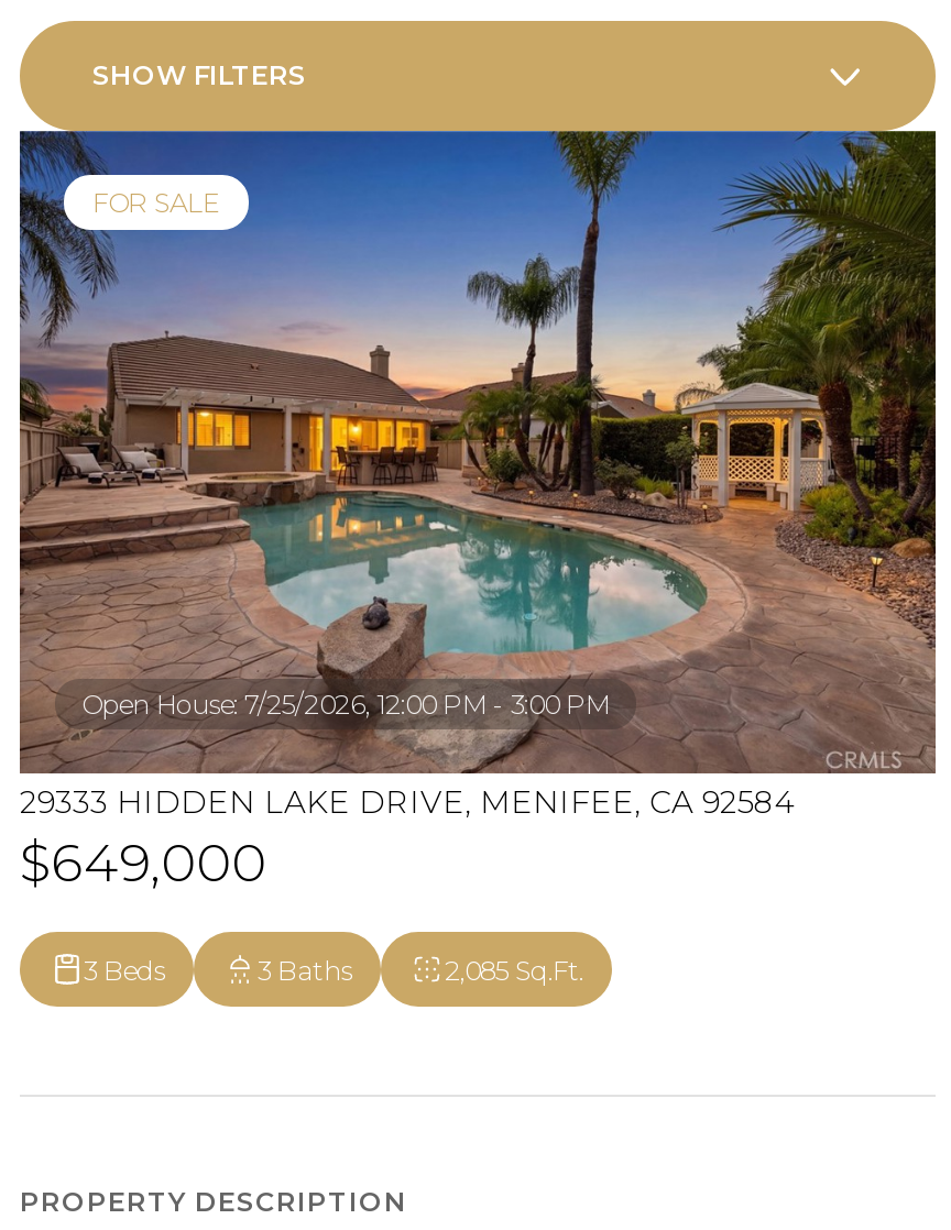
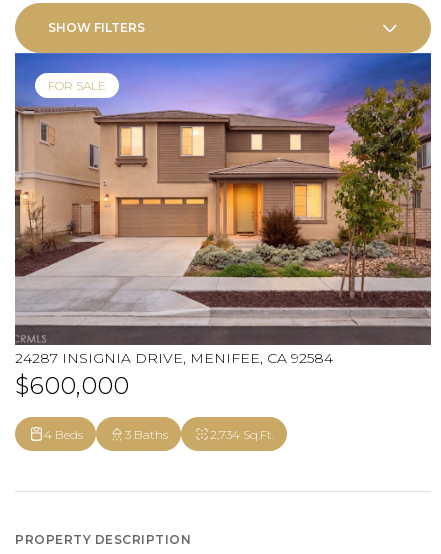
[18,129,938,986] [image] | Open House: 7/25/2026, 12:00 PM - 3:00 PM | 29333 HIDDEN LAKE DRIVE, MENIFEE, CA 92584 | $649,000 | 3 Beds -> [14,52,432,441] [image] | 24287 INSIGNIA DRIVE, MENIFEE, CA 92584 | $600,000 | 4 Beds
[445,953,583,986] 2,085 Sq.Ft. -> [210,426,274,441] 2,734 Sq.Ft.

